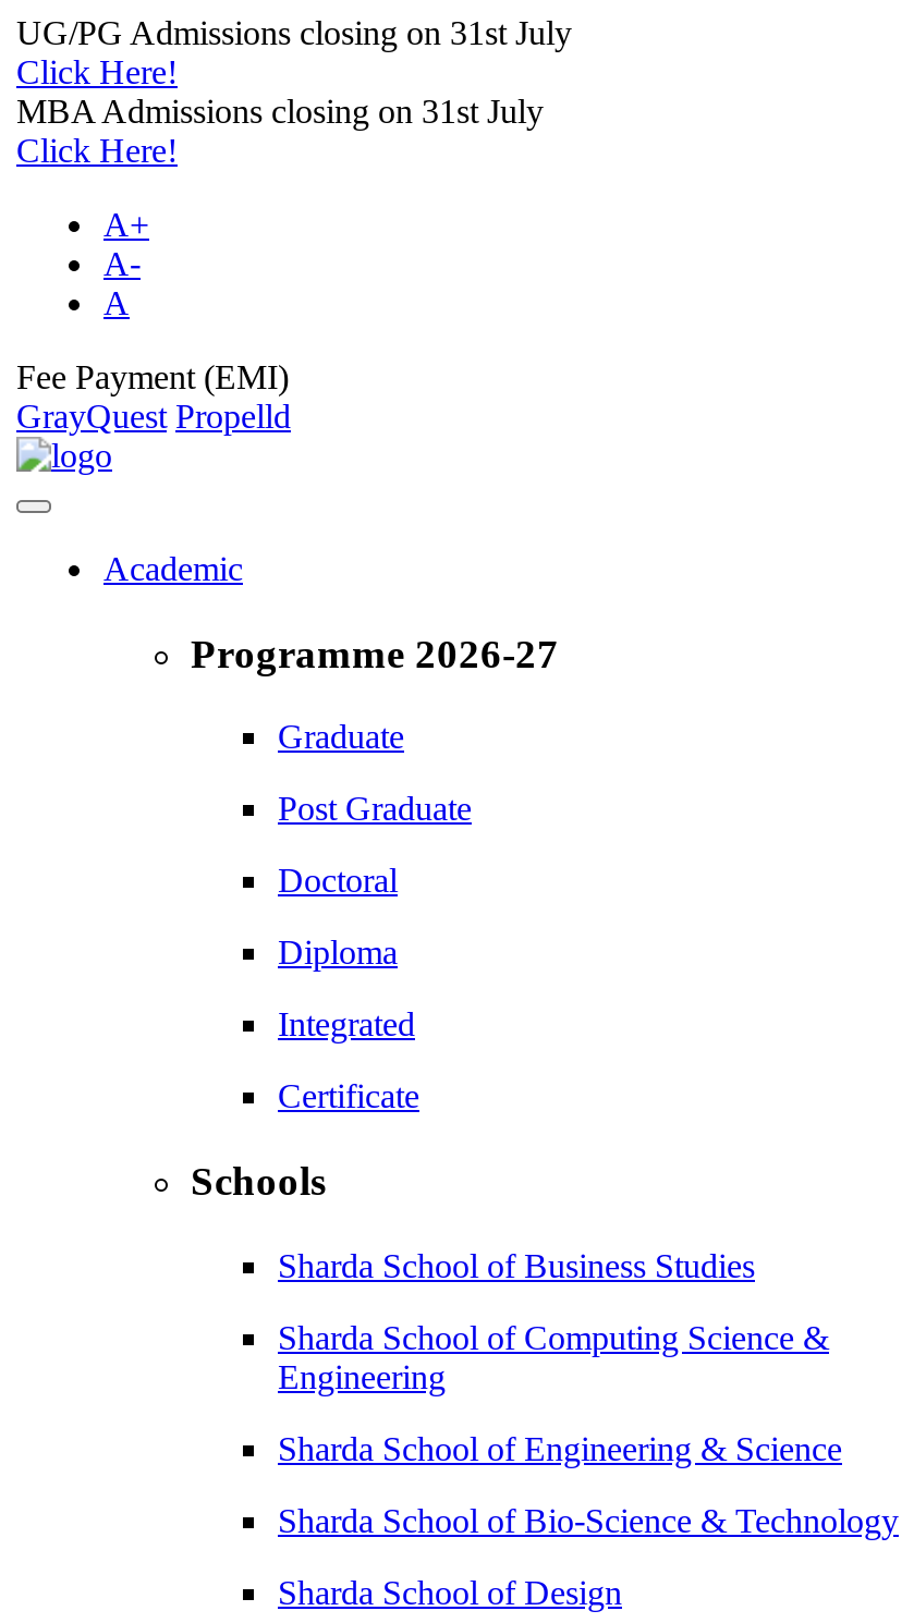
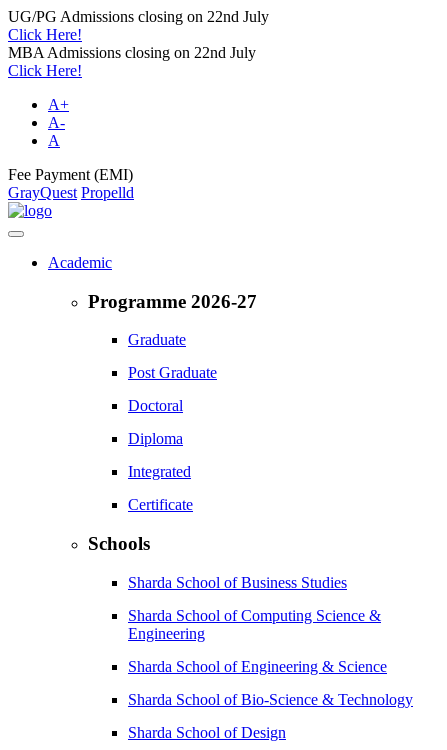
[16,14,572,51] UG/PG Admissions closing on 31st July -> [8,8,269,25] UG/PG Admissions closing on 22nd July
[16,93,544,130] MBA Admissions closing on 31st July -> [8,44,256,61] MBA Admissions closing on 22nd July

